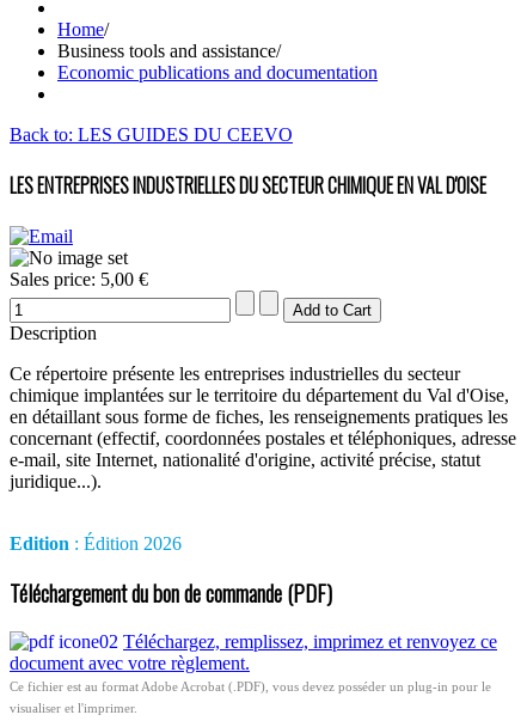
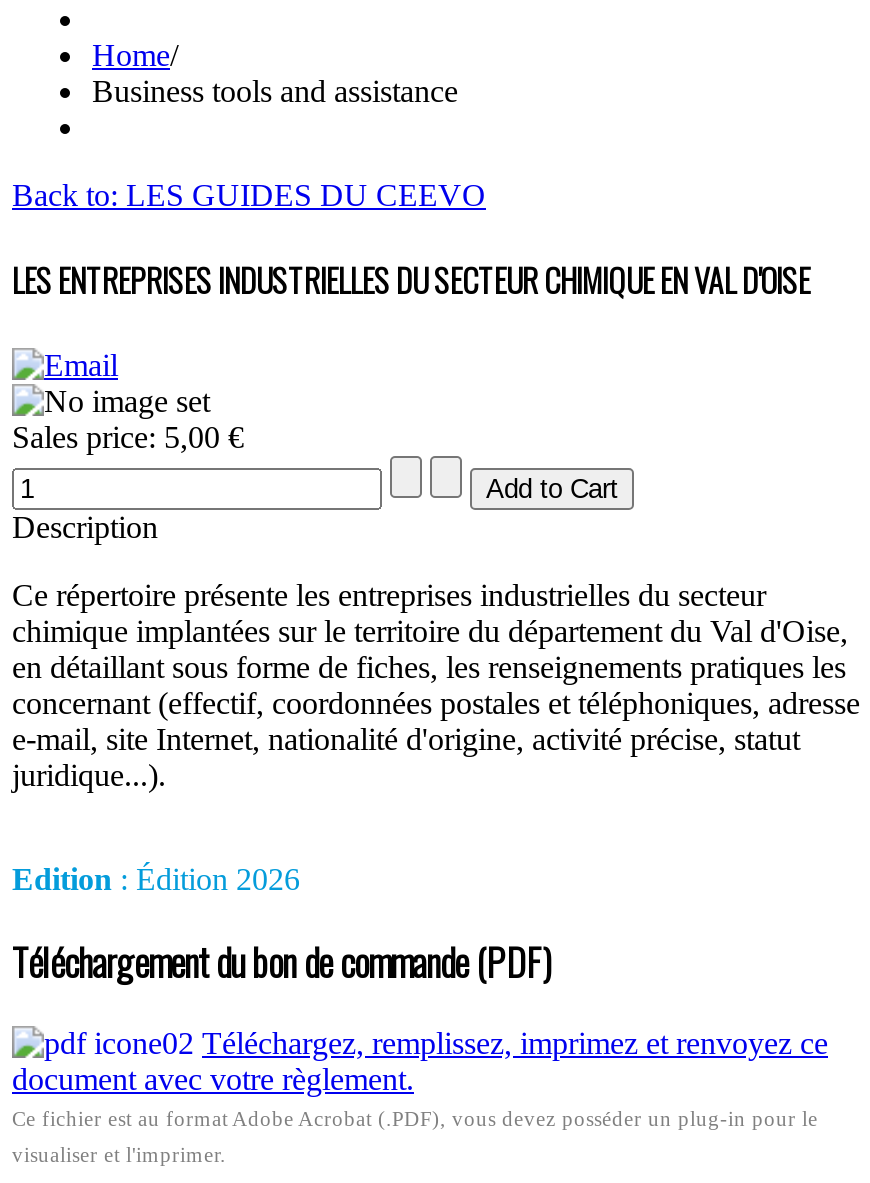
[57,41,378,83] Business tools and assistance/ | Economic publications and documentation -> [92,74,458,108] Business tools and assistance

